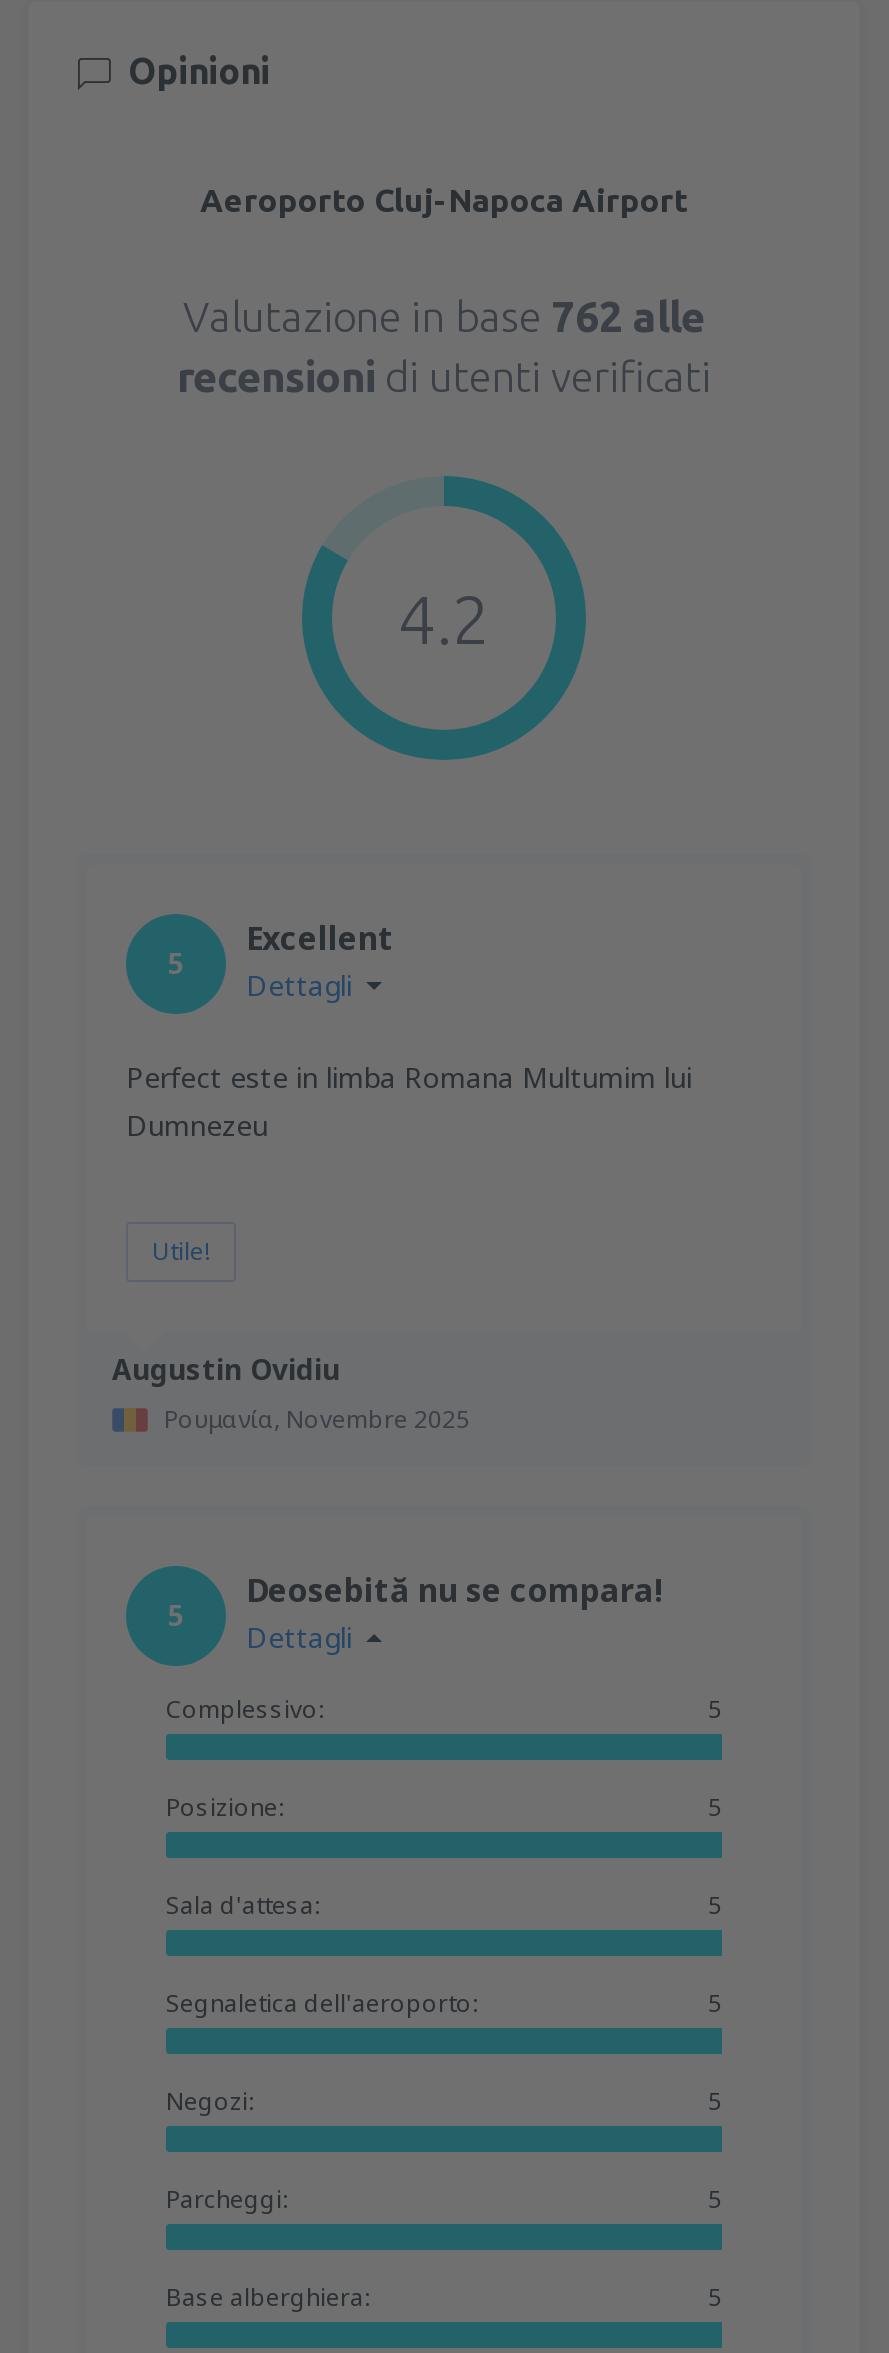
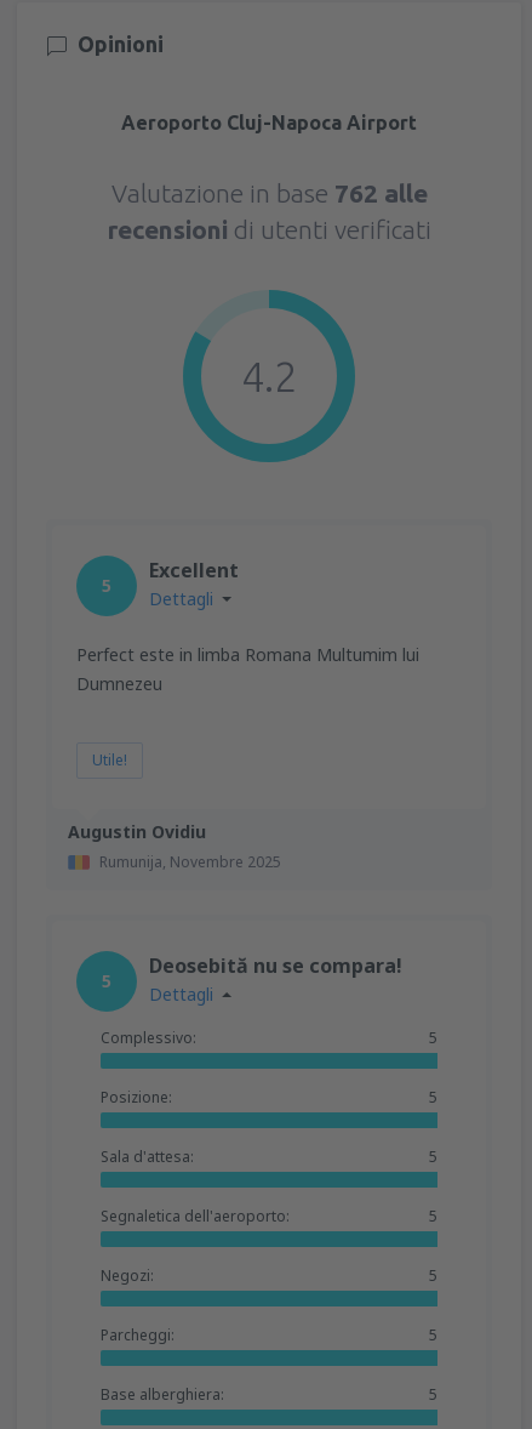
[164,1401,470,1435] Ρουμανία, Novembre 2025 -> [99,851,281,872] Rumunija, Novembre 2025

